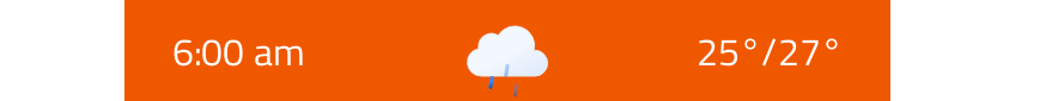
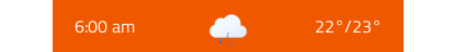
[697,23,843,80] 25°/27° -> [315,13,382,39] 22°/23°

